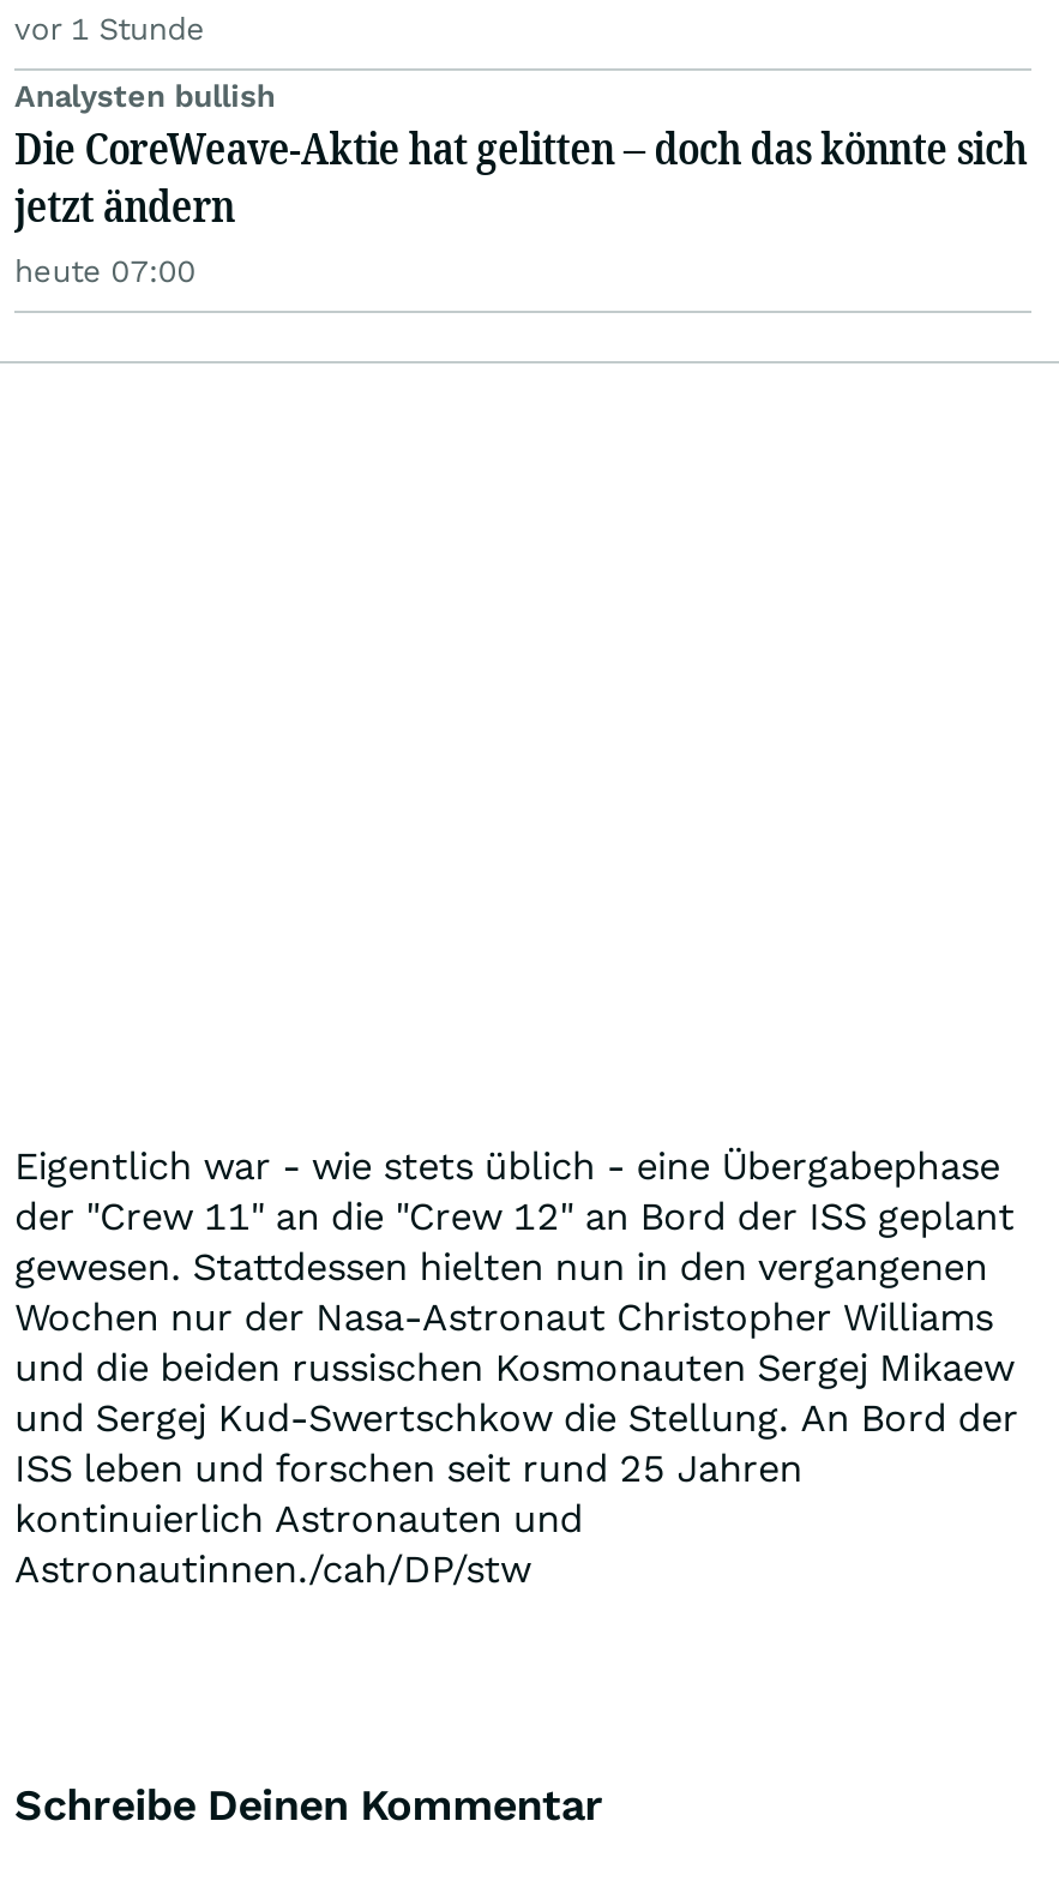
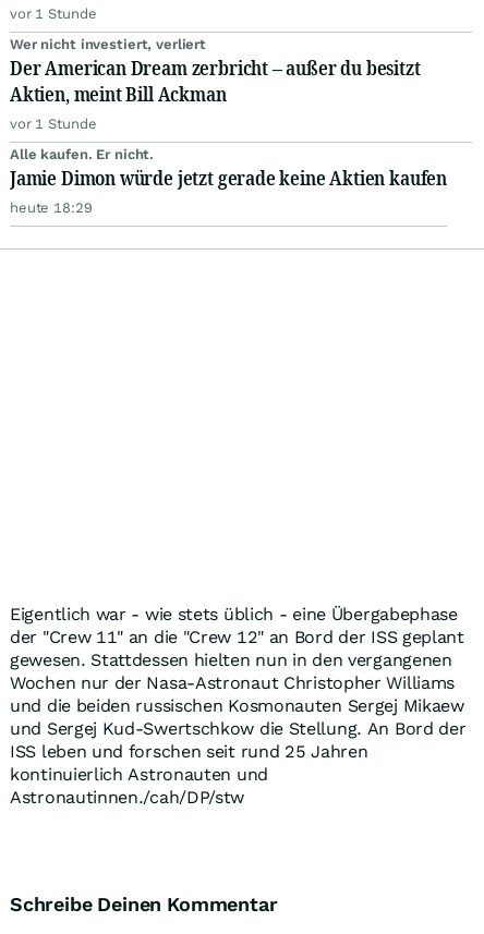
[14,79,1027,290] Analysten bullish | Die CoreWeave-Aktie hat gelitten – doch das könnte sich | jetzt ändern | heute 07:00 -> [10,36,447,216] Wer nicht investiert, verliert | Der American Dream zerbricht – außer du besitzt | Aktien, meint Bill Ackman | vor 1 Stunde | Alle kaufen. Er nicht. | Jamie Dimon würde jetzt gerade keine Aktien kaufen | heute 18:29

